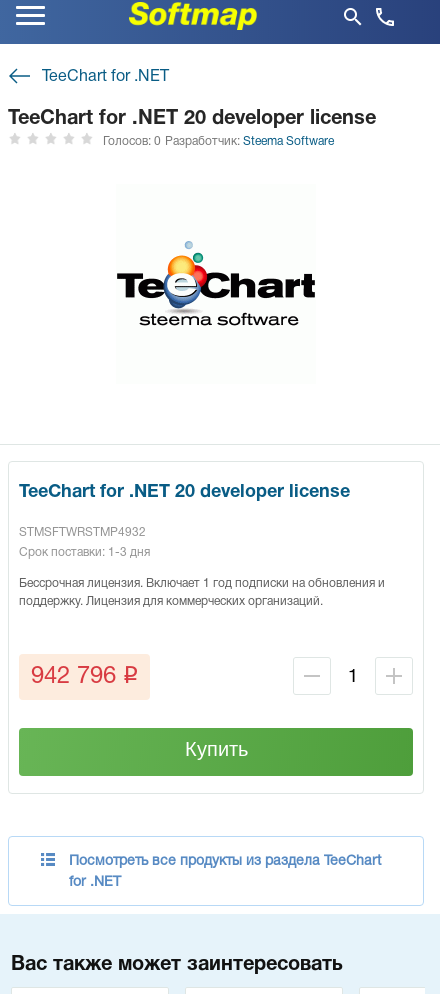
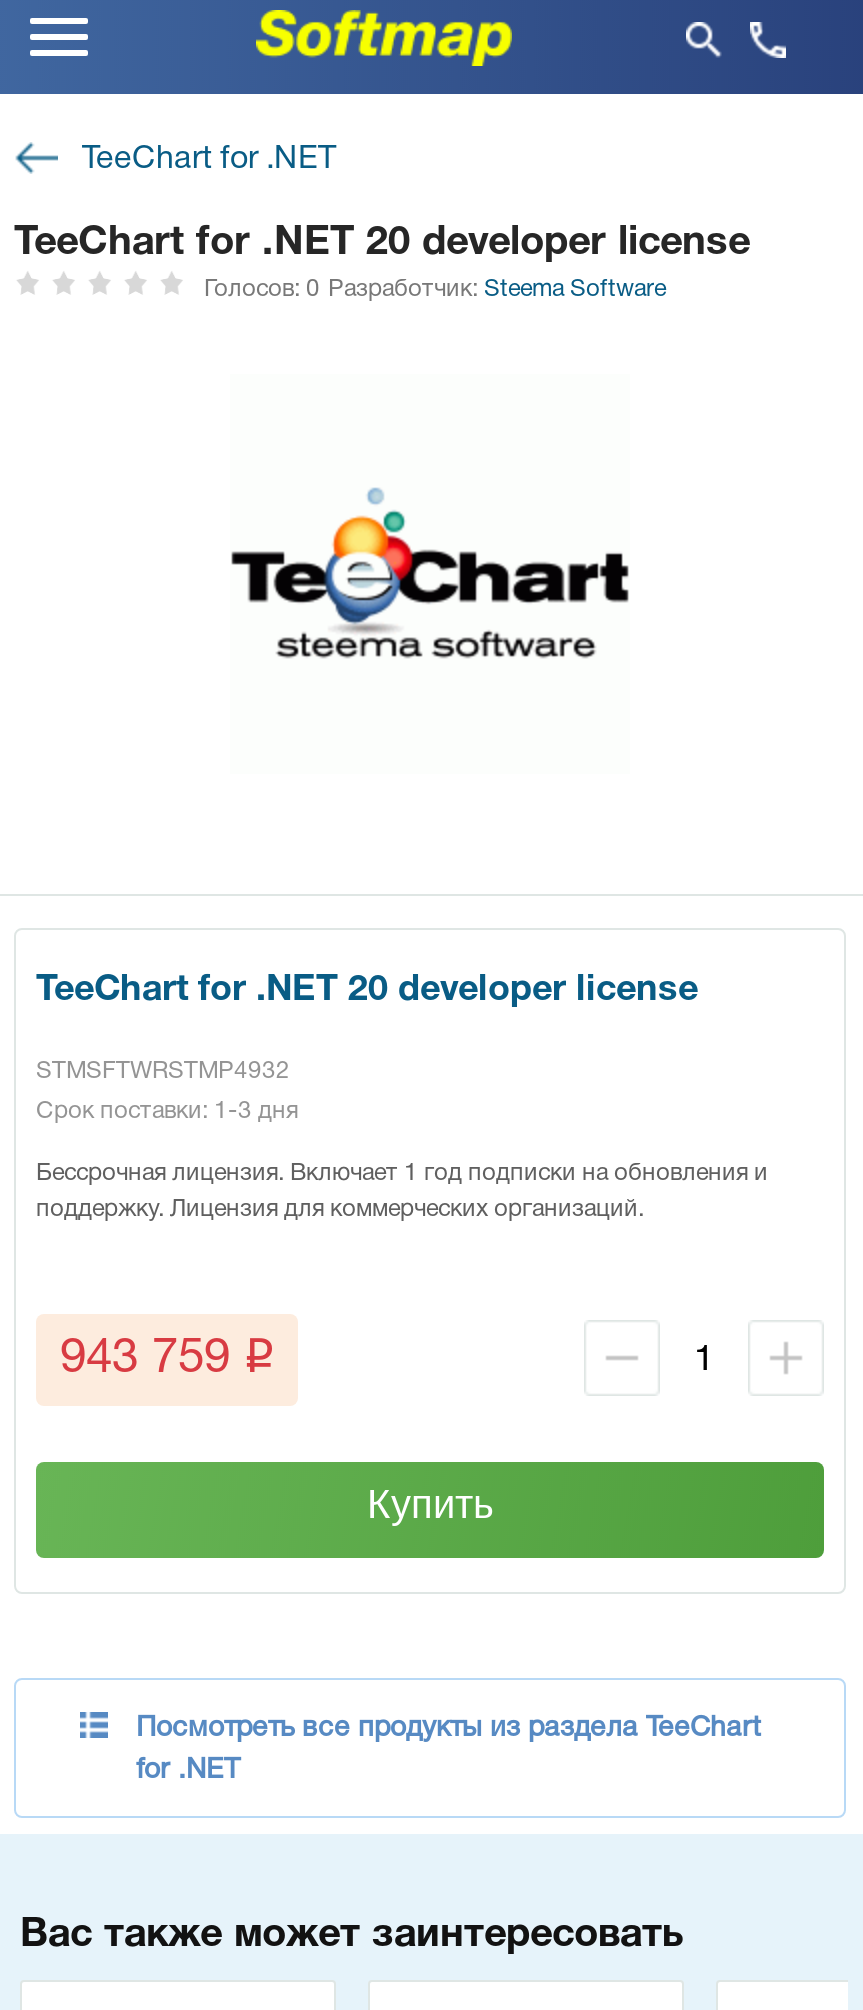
[31,665,138,689] 942 796 q -> [60,1336,274,1384] 943 759 q

